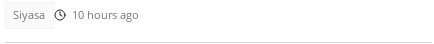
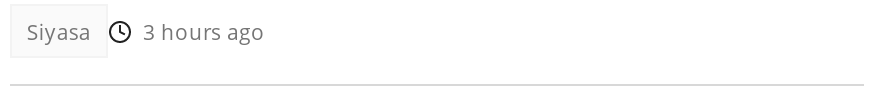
[13,8,138,22] Siyasa 10 hours ago -> [27,17,265,45] Siyasa 3 hours ago

